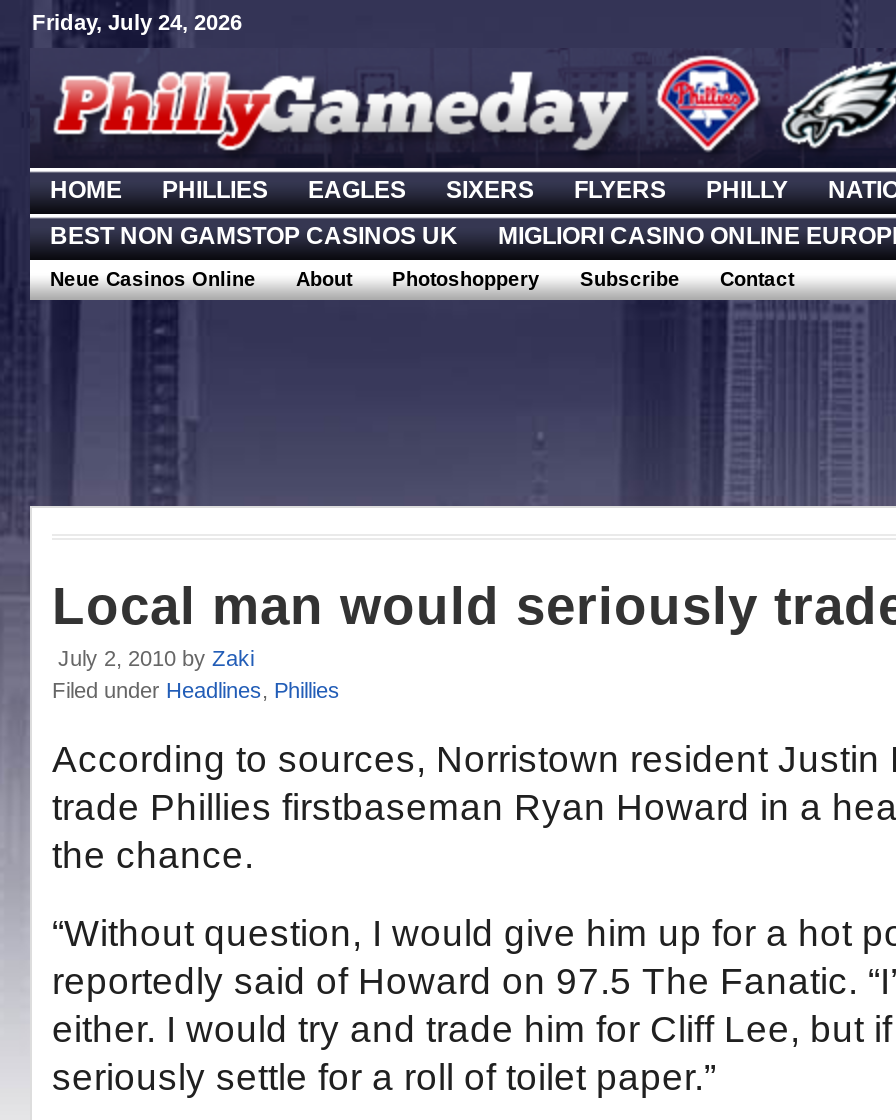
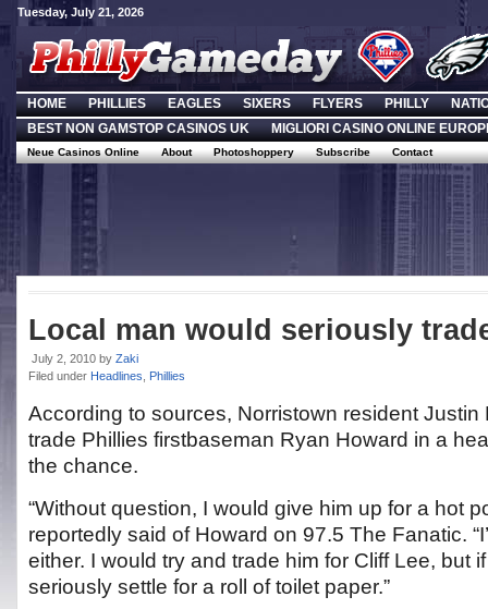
[32,10,242,34] Friday, July 24, 2026 -> [17,5,144,19] Tuesday, July 21, 2026

